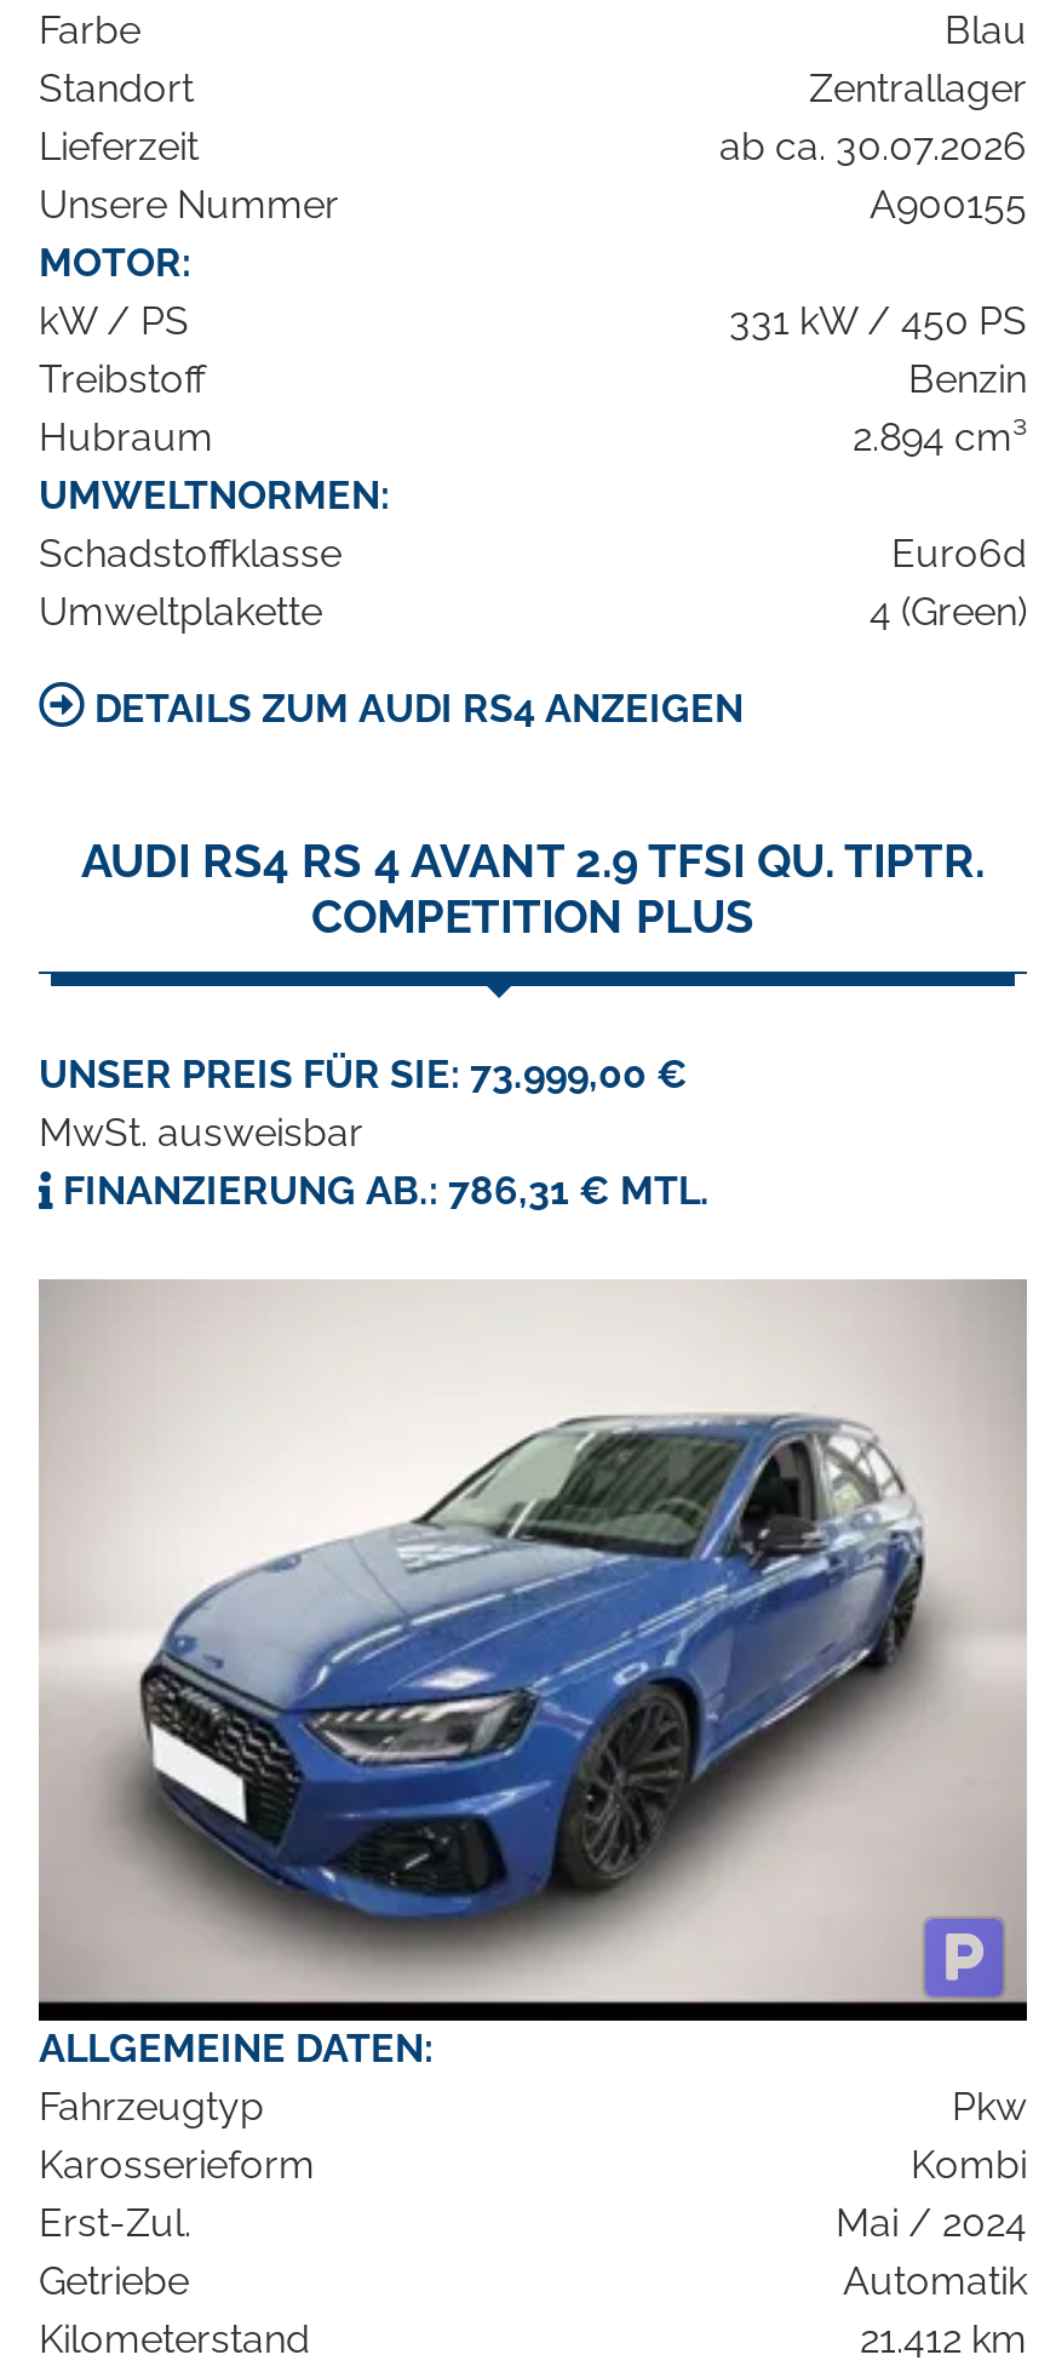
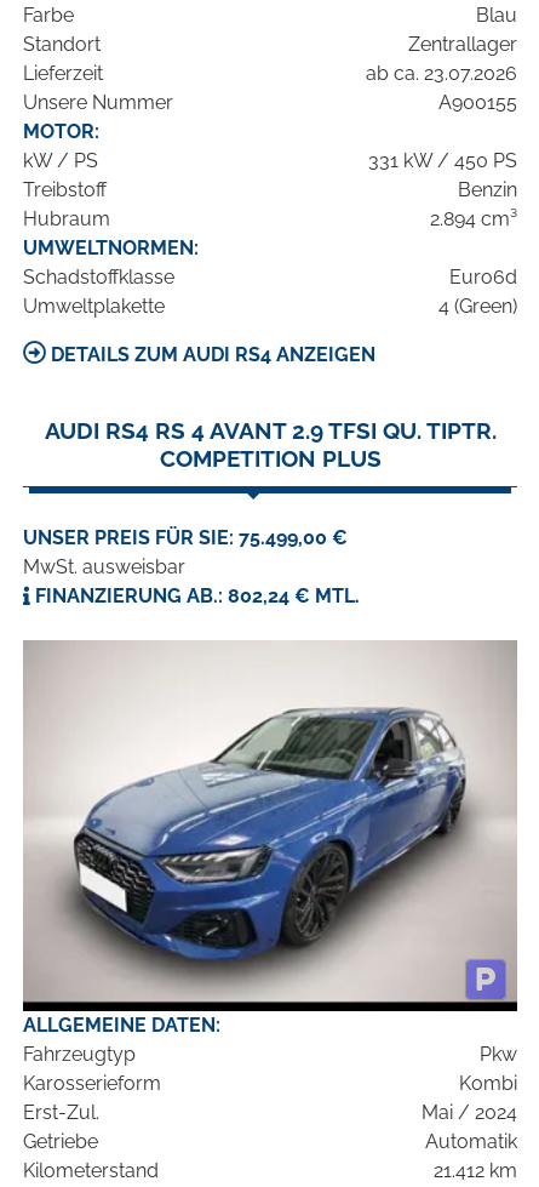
[719,124,1027,170] ab ca. 30.07.2026 -> [366,62,517,85] ab ca. 23.07.2026
[39,1052,688,1098] UNSER PREIS FÜR SIE: 73.999,00 € -> [23,526,348,549] UNSER PREIS FÜR SIE: 75.499,00 €
[53,1168,710,1214] FINANZIERUNG AB.: 786,31 € MTL. -> [30,585,360,608] FINANZIERUNG AB.: 802,24 € MTL.

